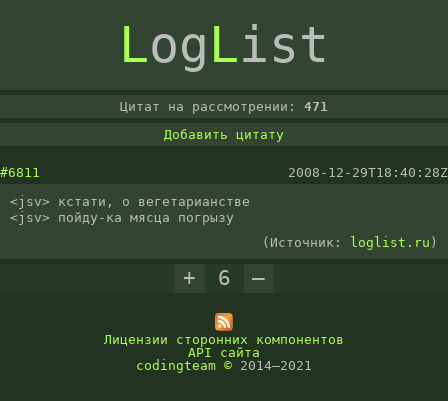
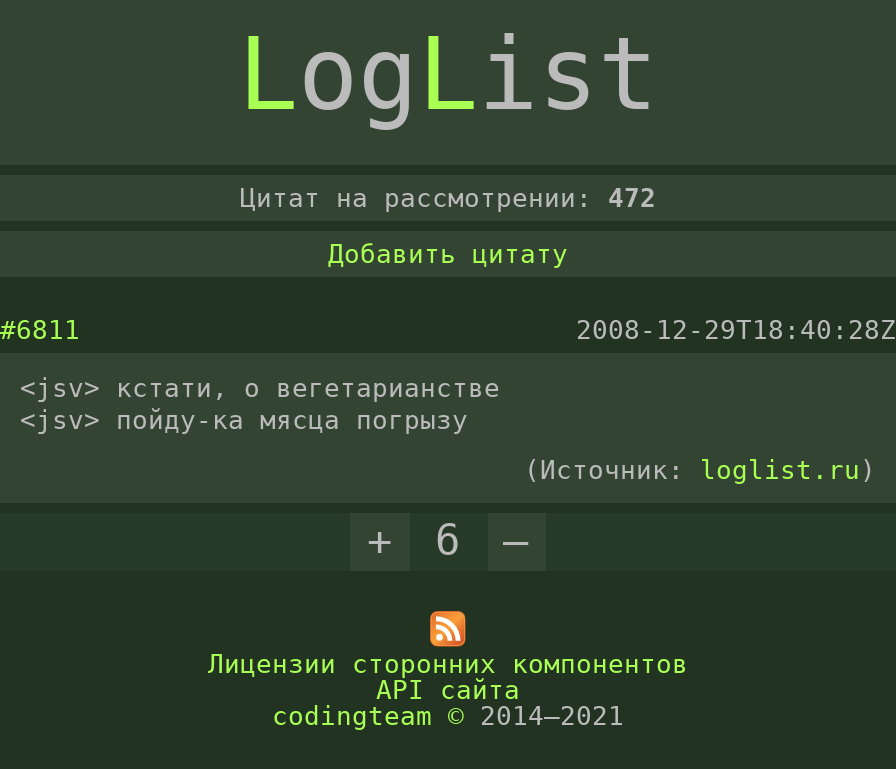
[120,99,328,114] Цитат на рассмотрении: 471 -> [240,183,656,213] Цитат на рассмотрении: 472

